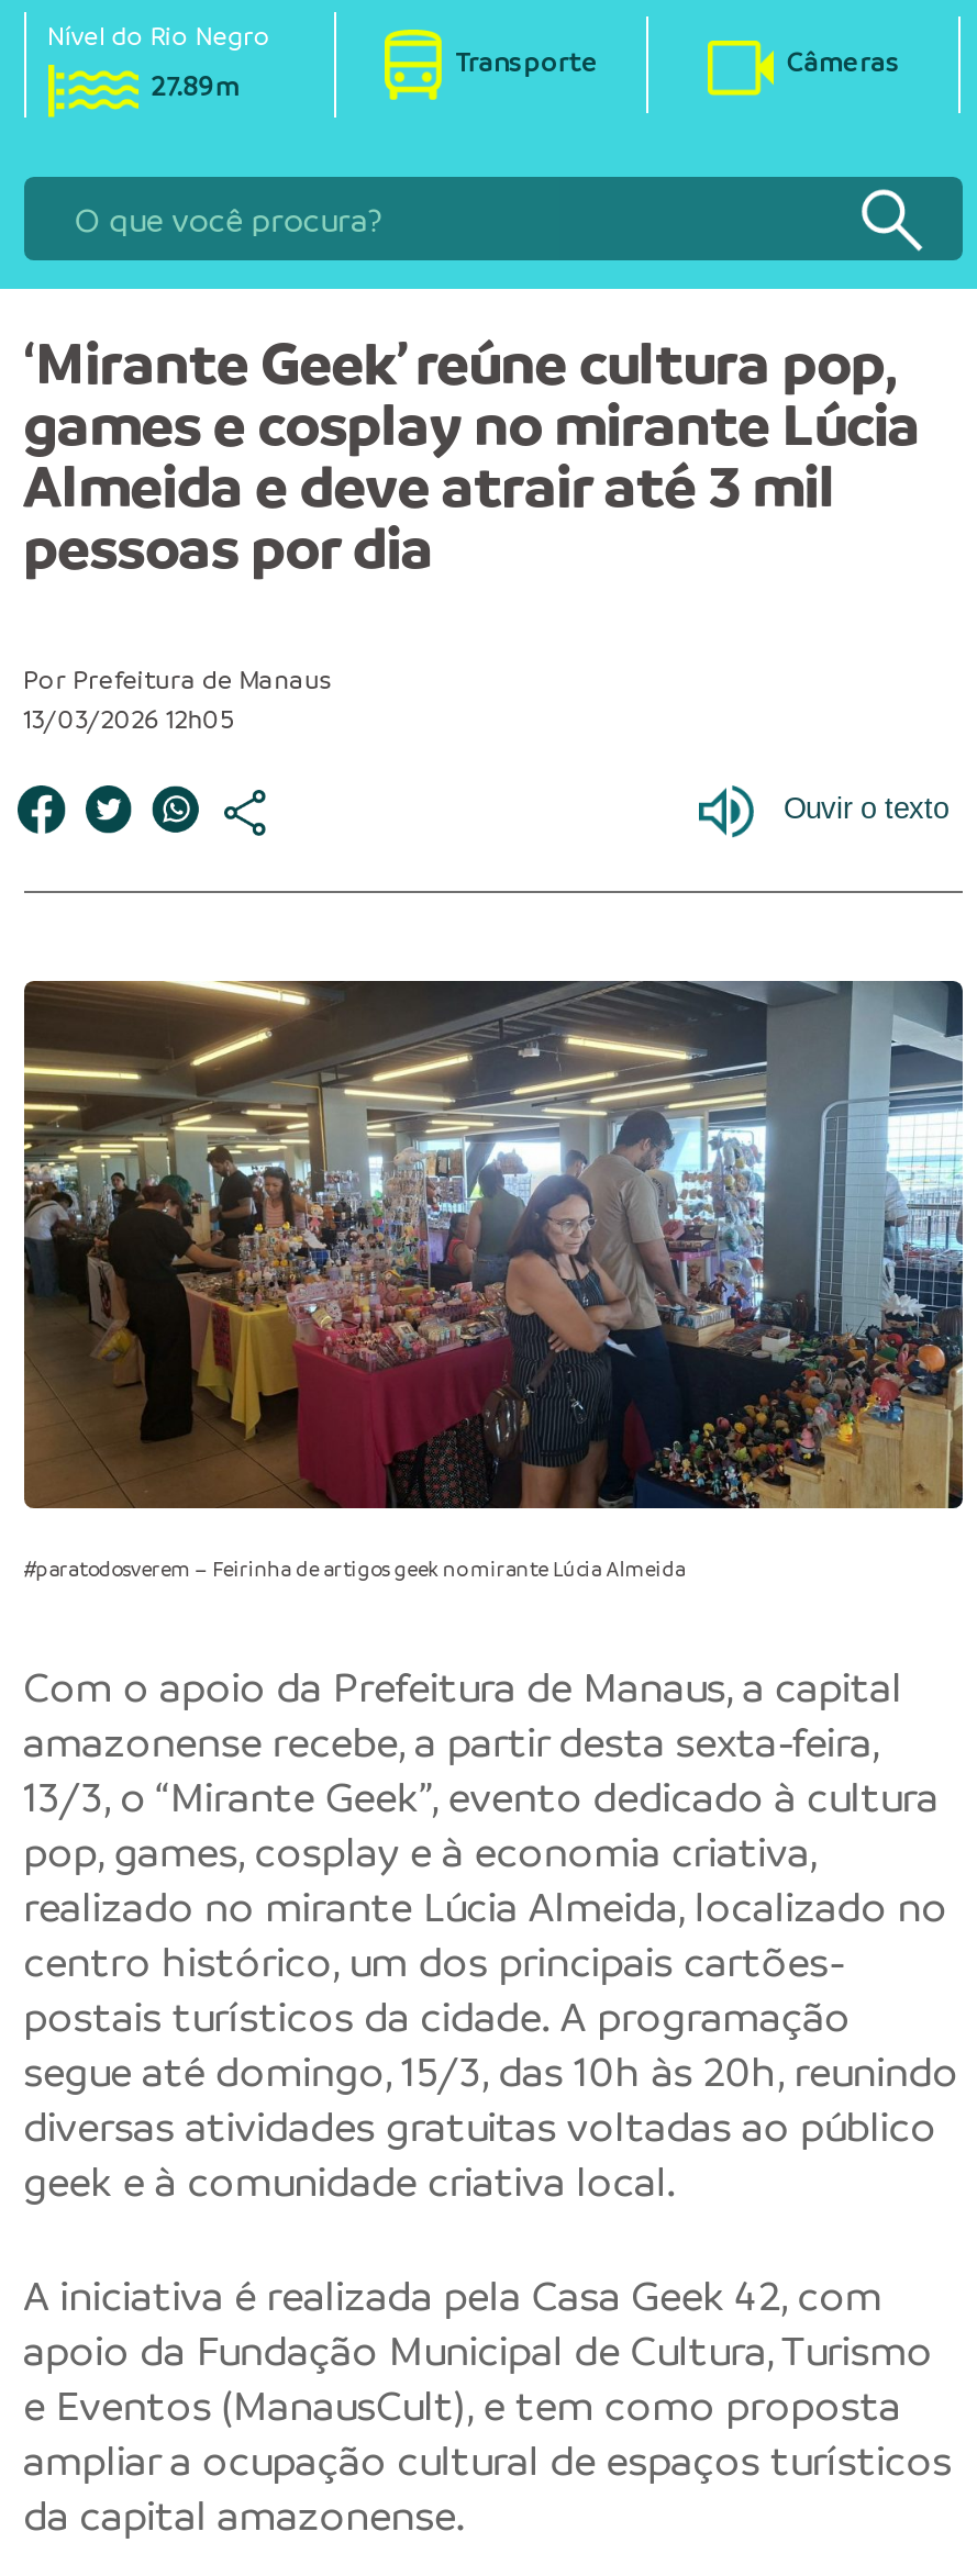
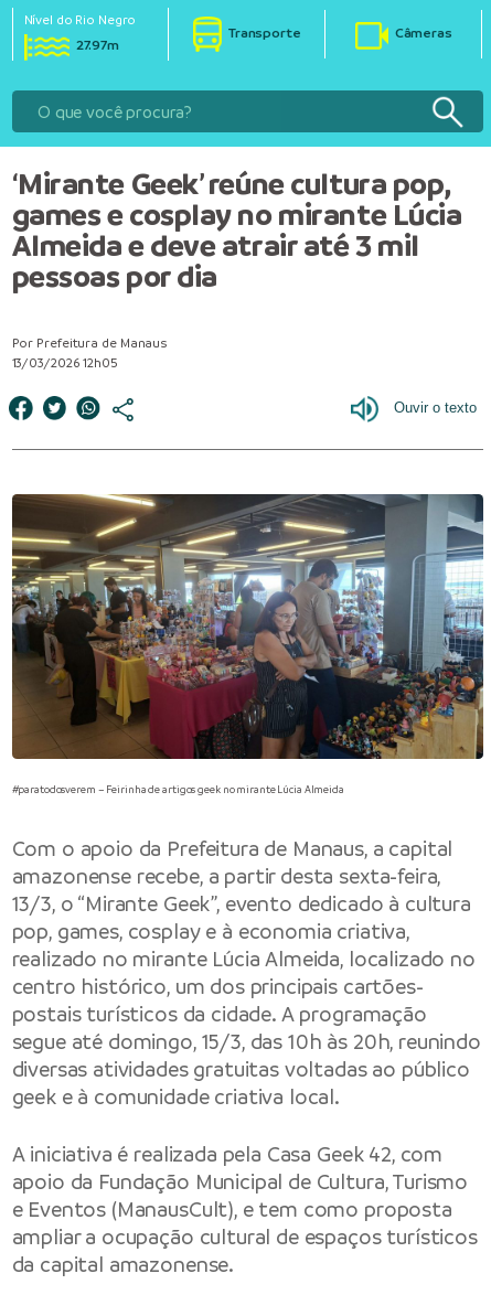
[151,69,239,104] 27.89m -> [76,36,119,54] 27.97m

